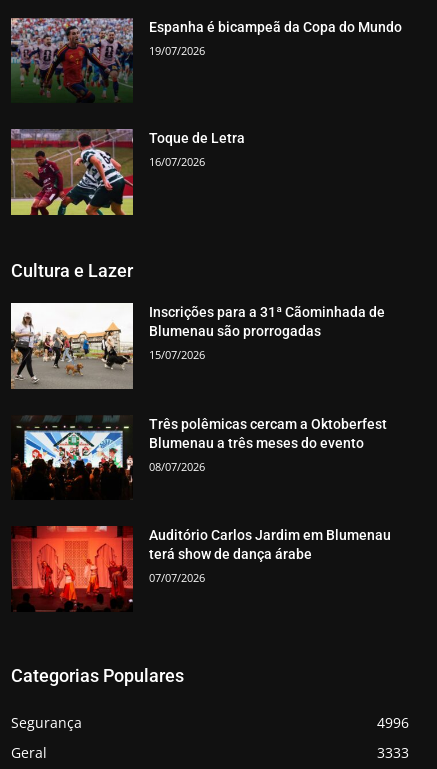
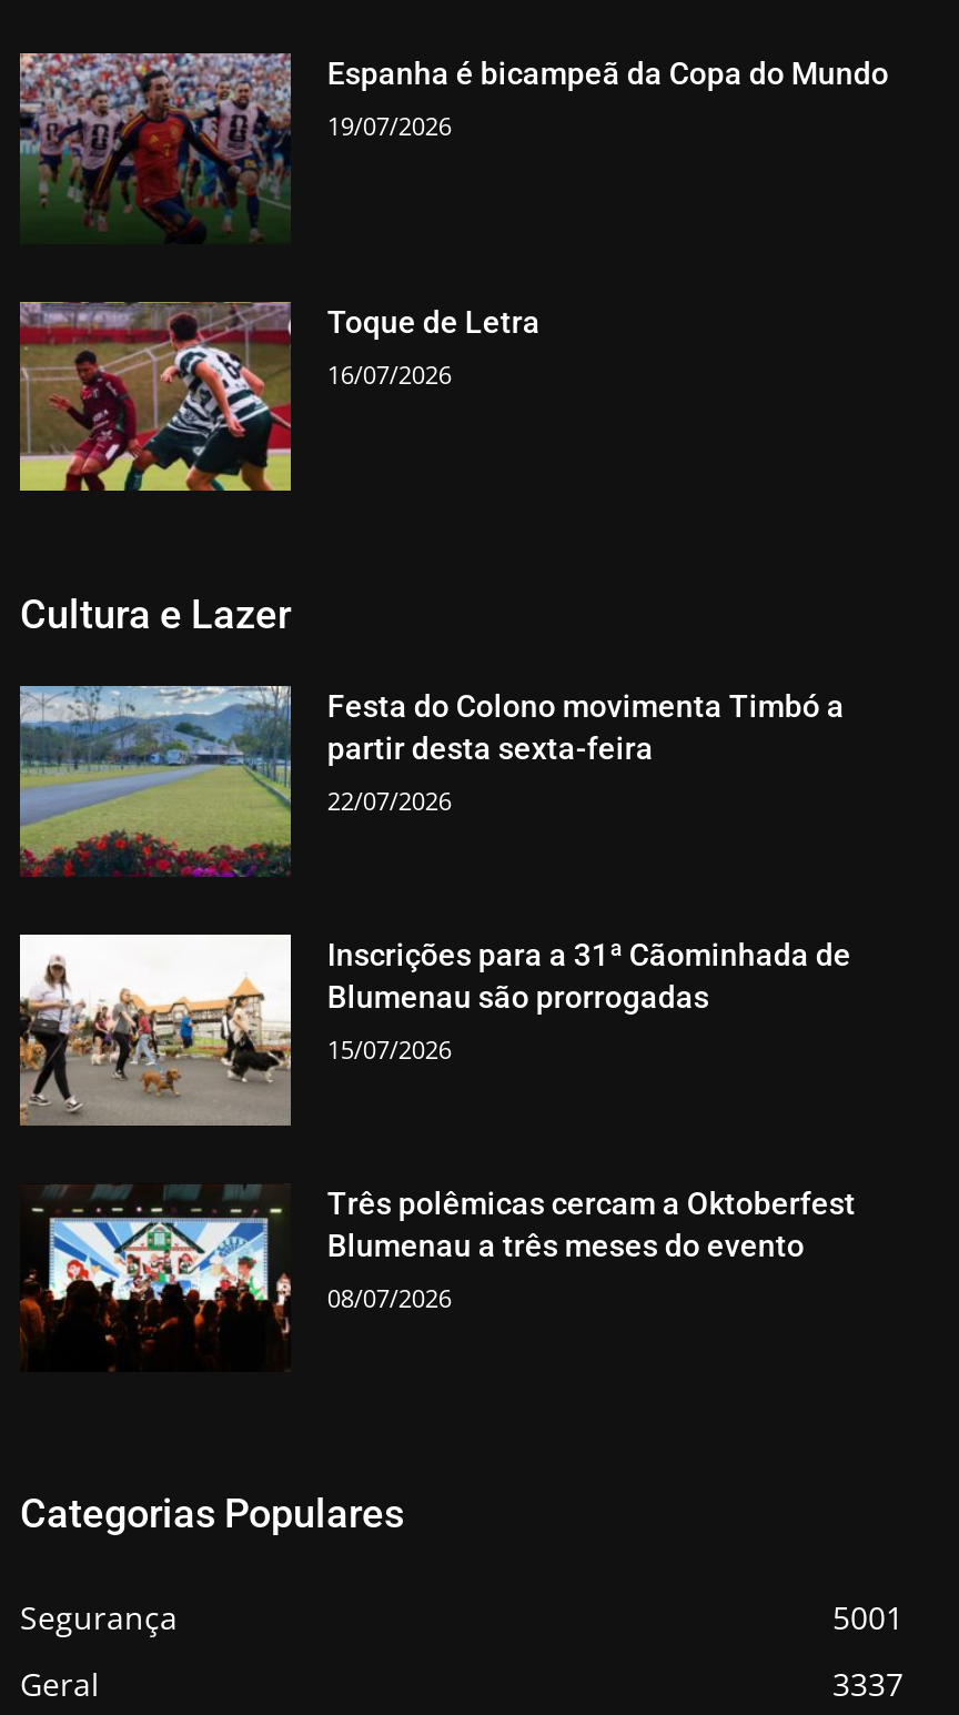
none -> [18,684,844,877] [image] | Festa do Colono movimenta Timbó a | partir desta sexta-feira | 22/07/2026
moved [9,304,387,474] -> [16,936,856,1313]: [image] | Inscrições para a 31ª Cãominhada de | Blumenau são prorrogadas | 15/07/2026 | Três polêmicas cercam a Oktoberfest | Blumenau a três meses do evento | 08/07/2026
[11,525,391,612] [image] | Auditório Carlos Jardim em Blumenau | terá show de dança árabe | 07/07/2026 -> none
[377,713,409,732] 4996 -> [832,1596,904,1638] 5001
[377,743,409,762] 3333 -> [832,1663,904,1705] 3337

